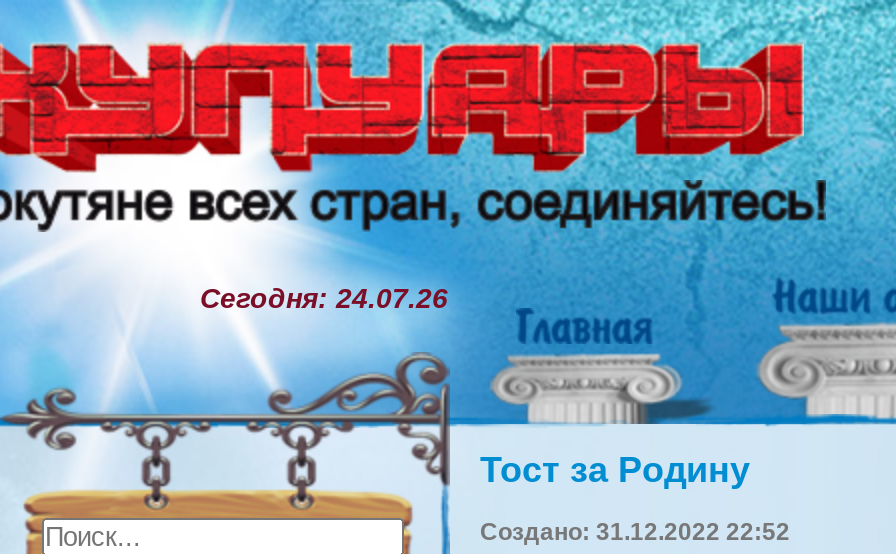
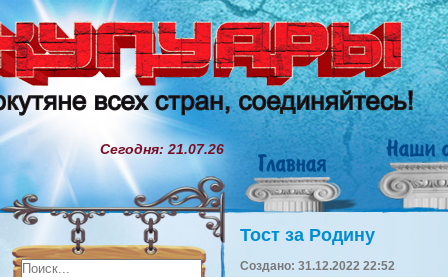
[200,282,448,314] Сегодня: 24.07.26 -> [100,141,224,157] Сегодня: 21.07.26

